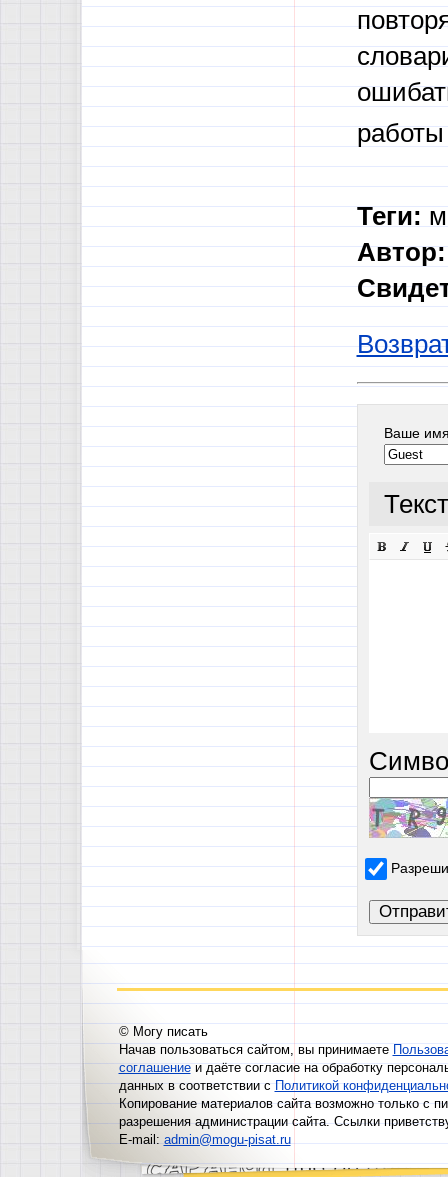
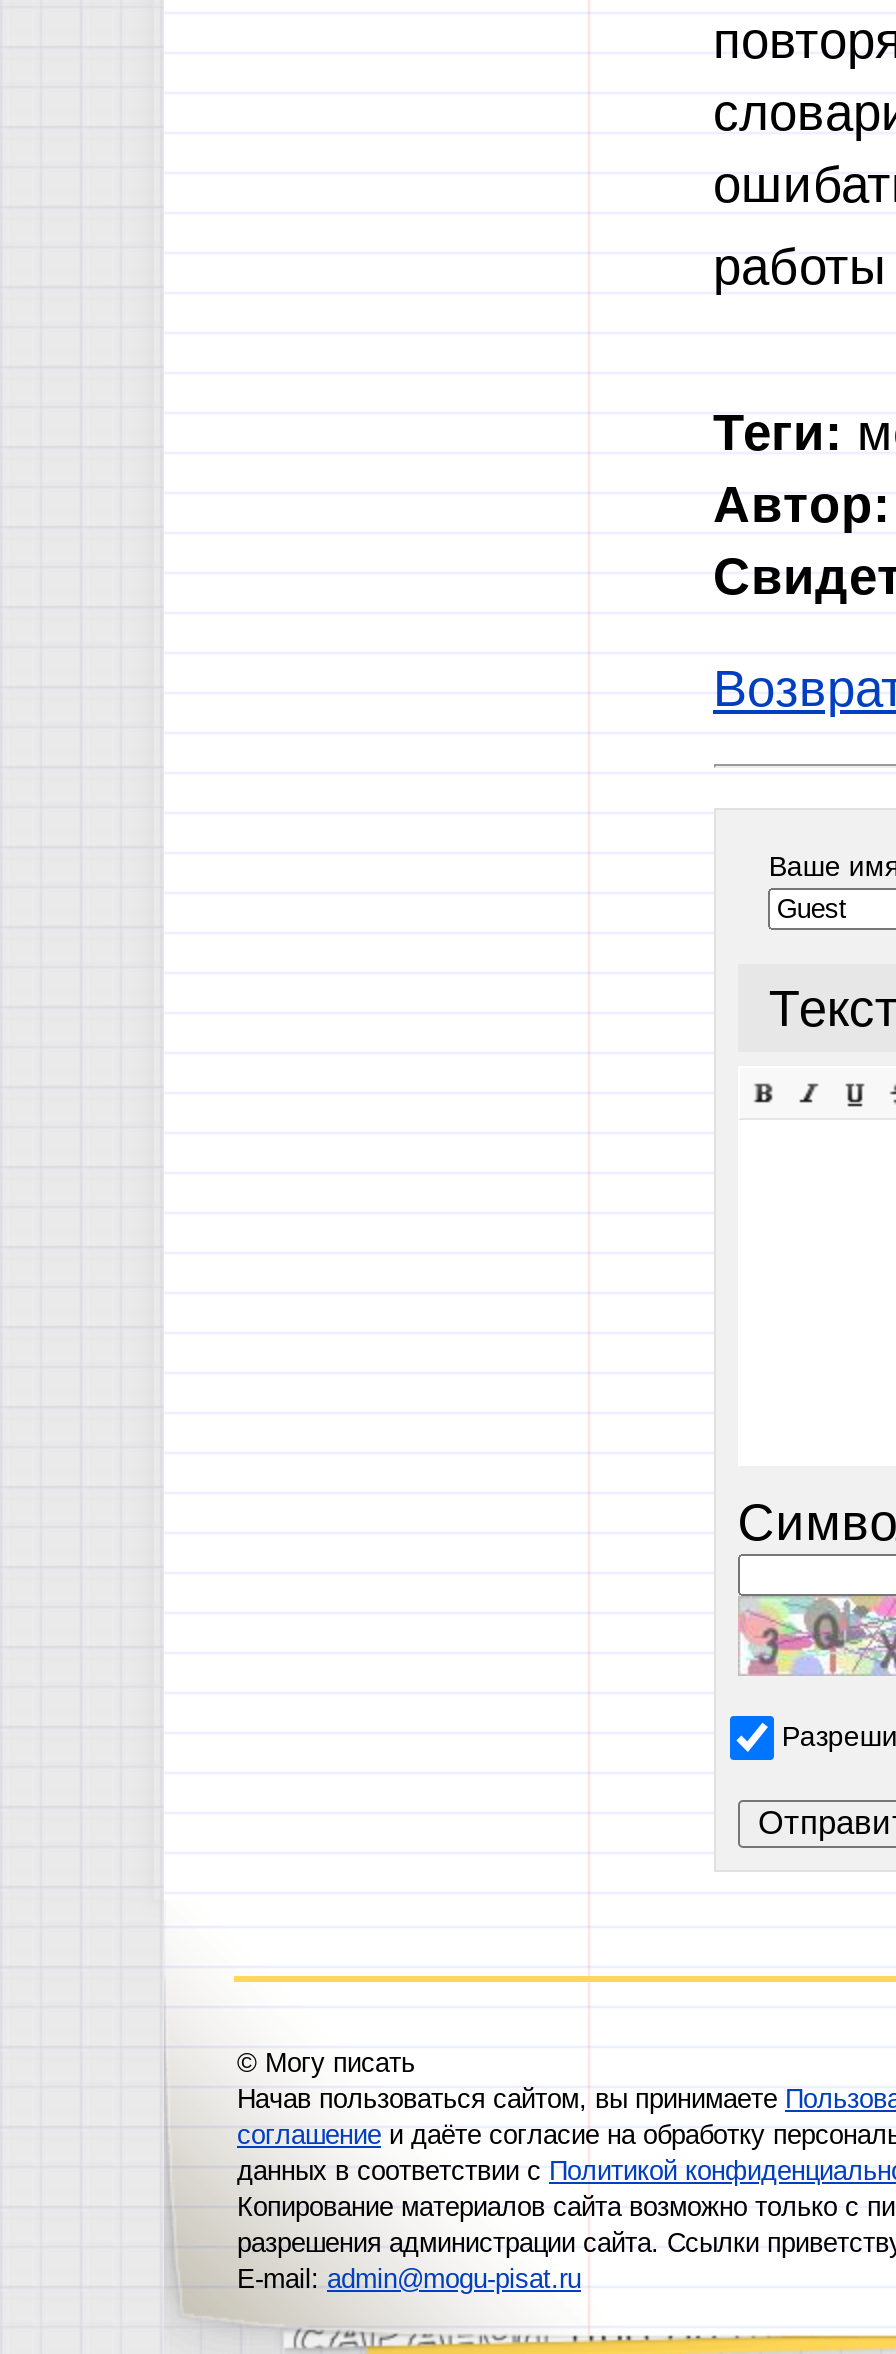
[369,798,445,838] [image] -> [740,1596,890,1676] [image]

